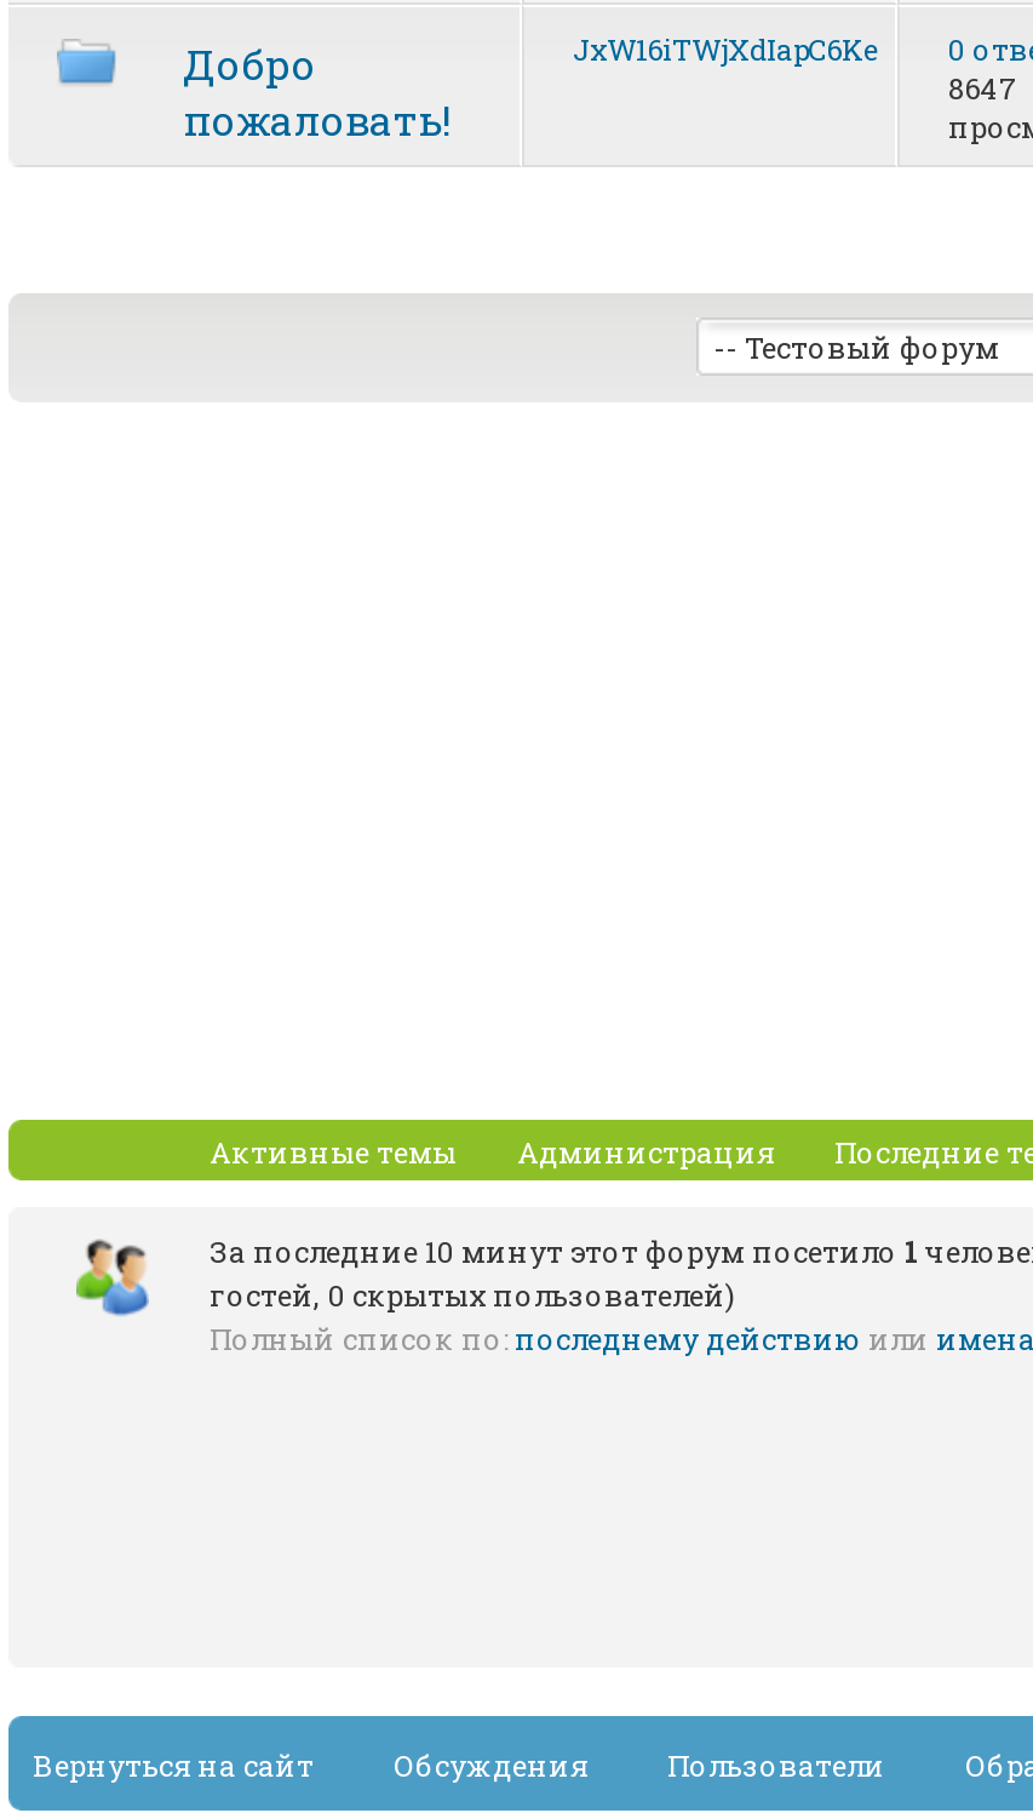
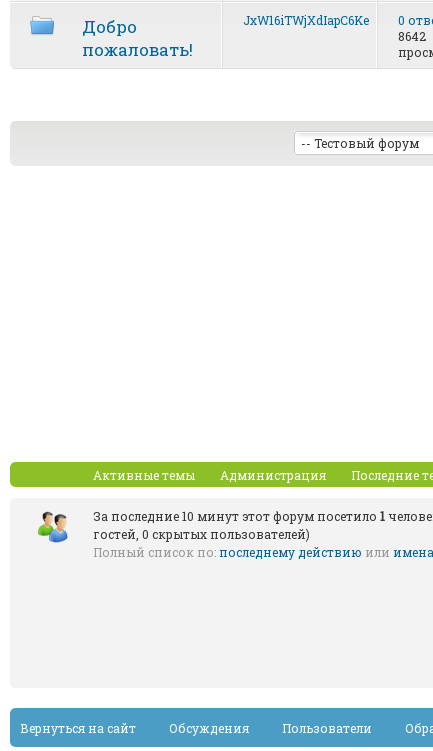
[948,68,1018,107] 8647 -> [398,28,426,44] 8642

